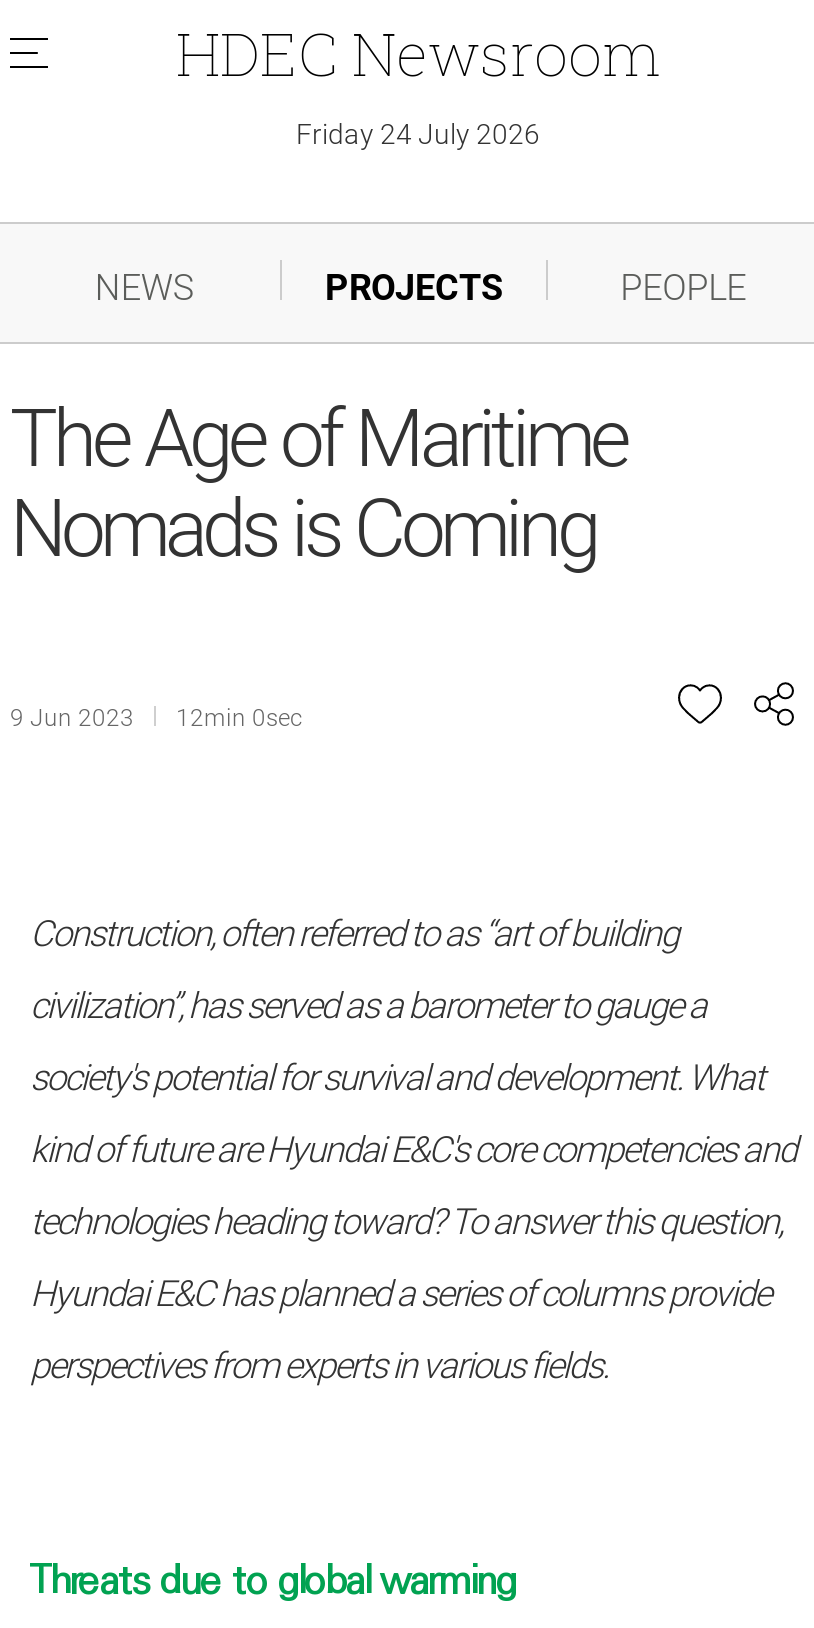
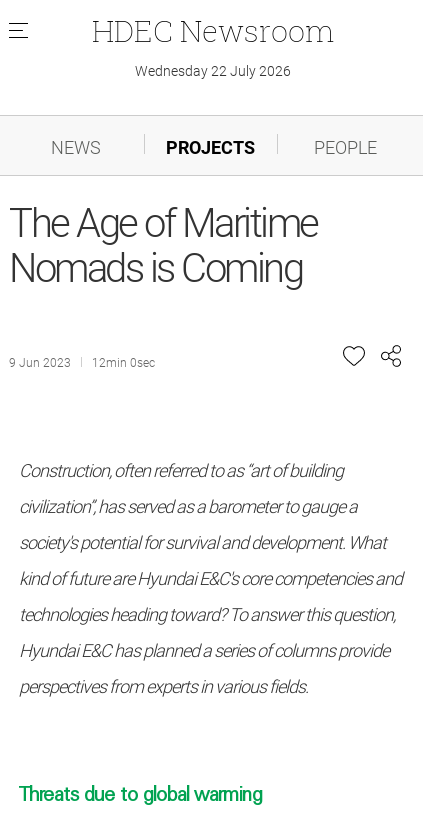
[296,118,540,150] Friday 24 July 2026 -> [135,63,291,79] Wednesday 22 July 2026

